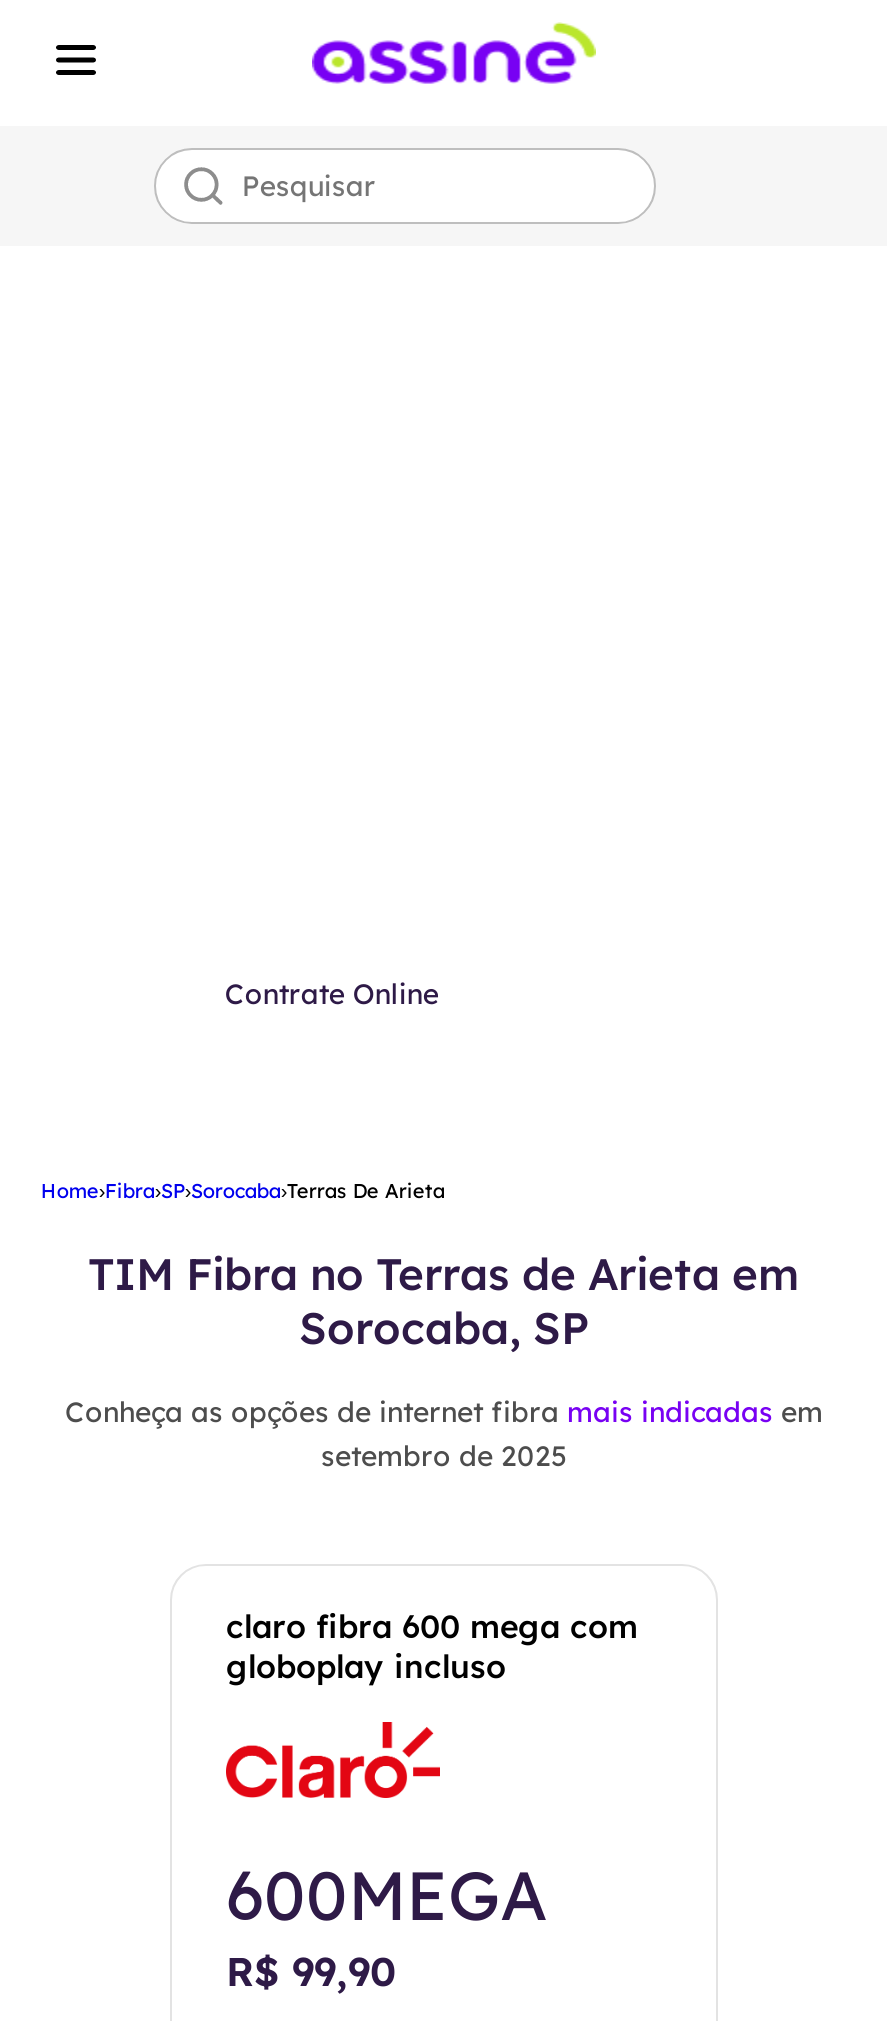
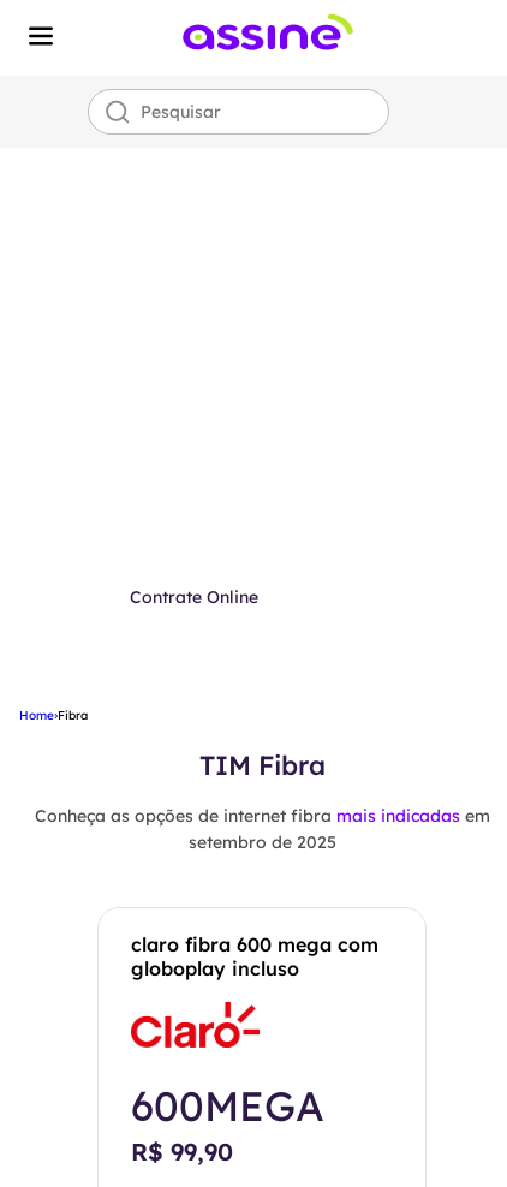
[41,1178,445,1204] Home›Fibra›SP›Sorocaba›Terras De Arieta -> [20,708,88,723] Home›Fibra
[88,1246,800,1356] TIM Fibra no Terras de Arieta em | Sorocaba, SP -> [199,748,325,782] TIM Fibra

